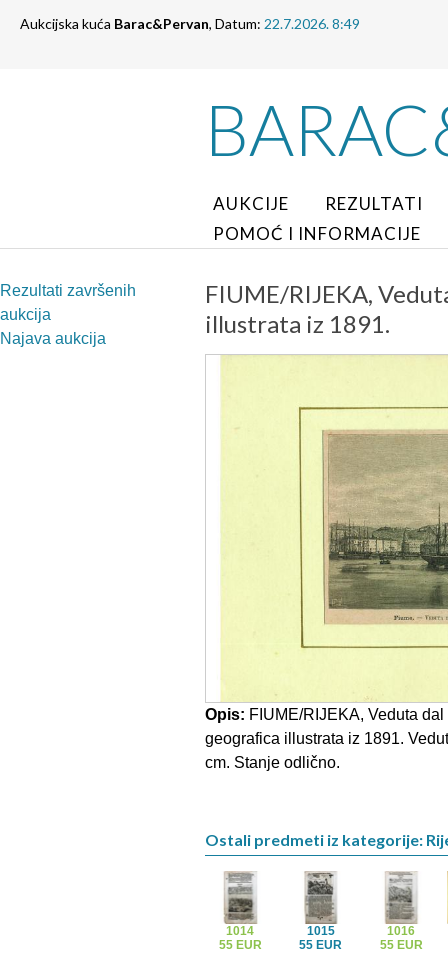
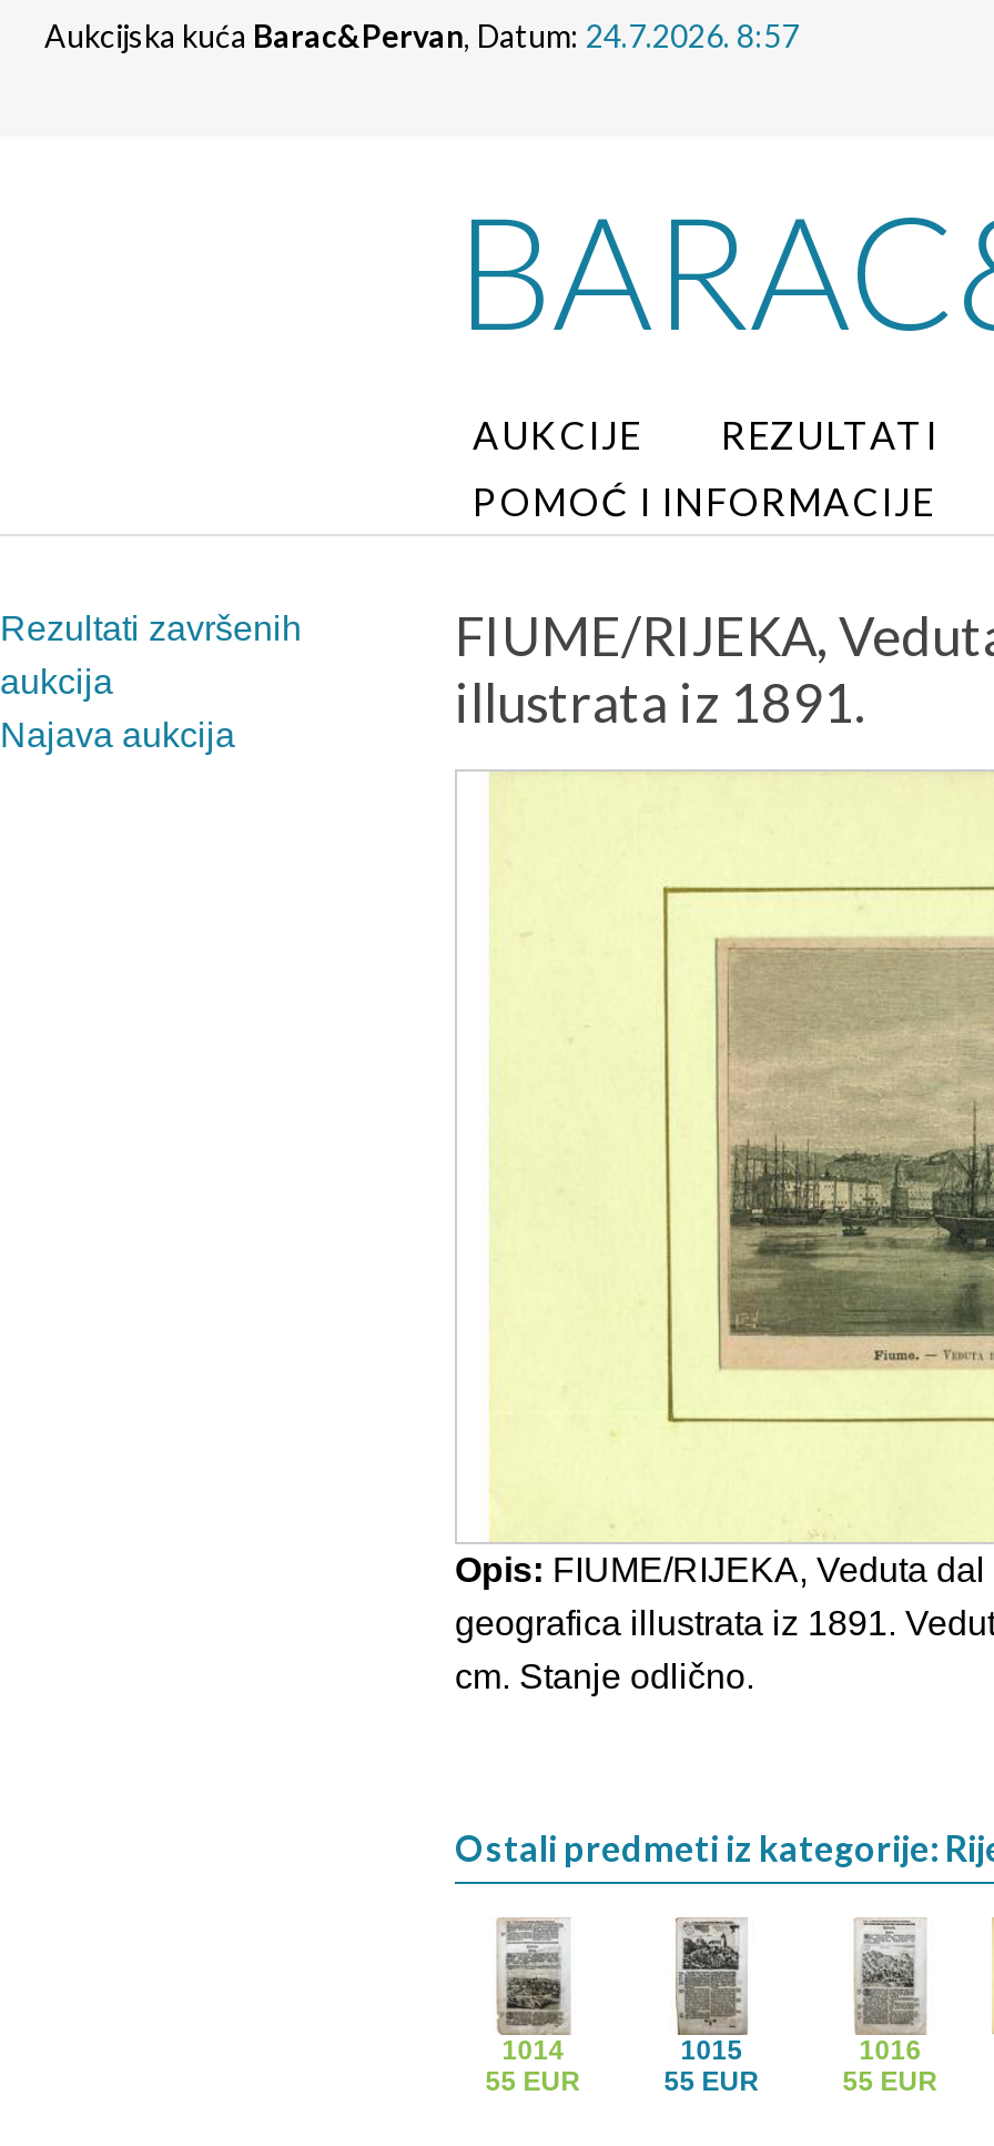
[20,15,360,32] Aukcijska kuća Barac&Pervan, Datum: 22.7.2026. 8:49 -> [44,17,799,54] Aukcijska kuća Barac&Pervan, Datum: 24.7.2026. 8:57

